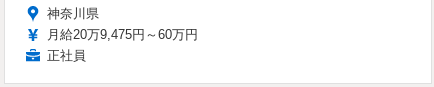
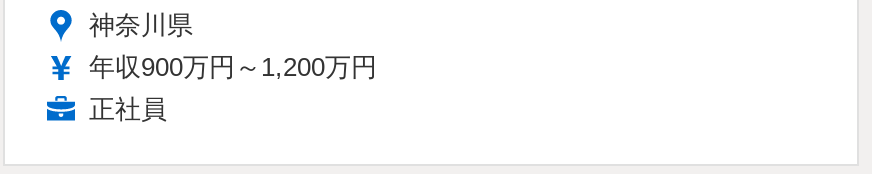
[47,27,198,42] 月給20万9,475円～60万円 -> [89,51,377,81] 年収900万円～1,200万円

